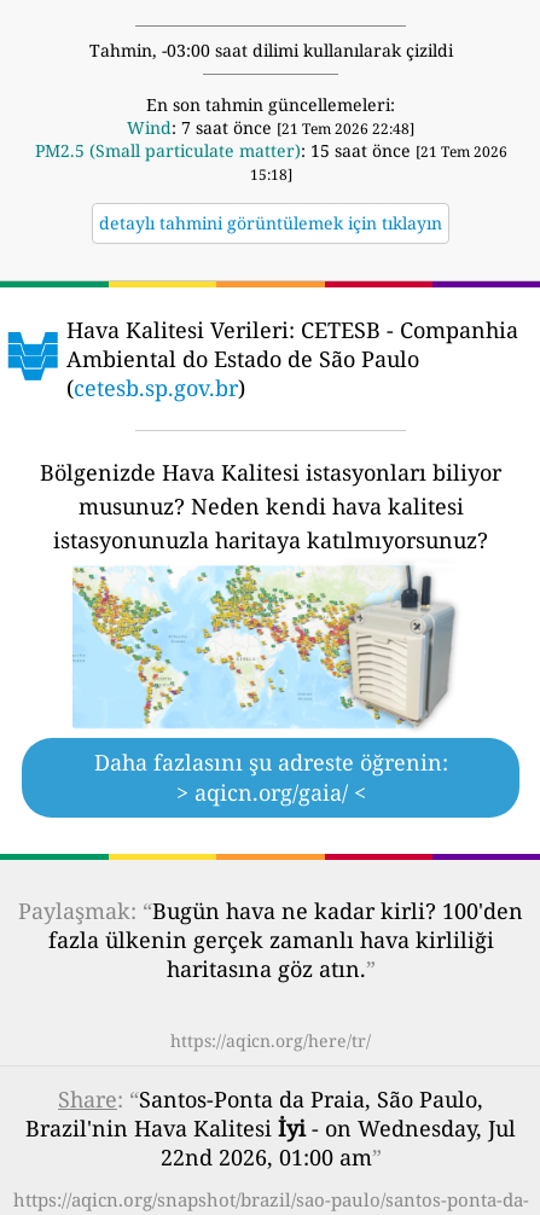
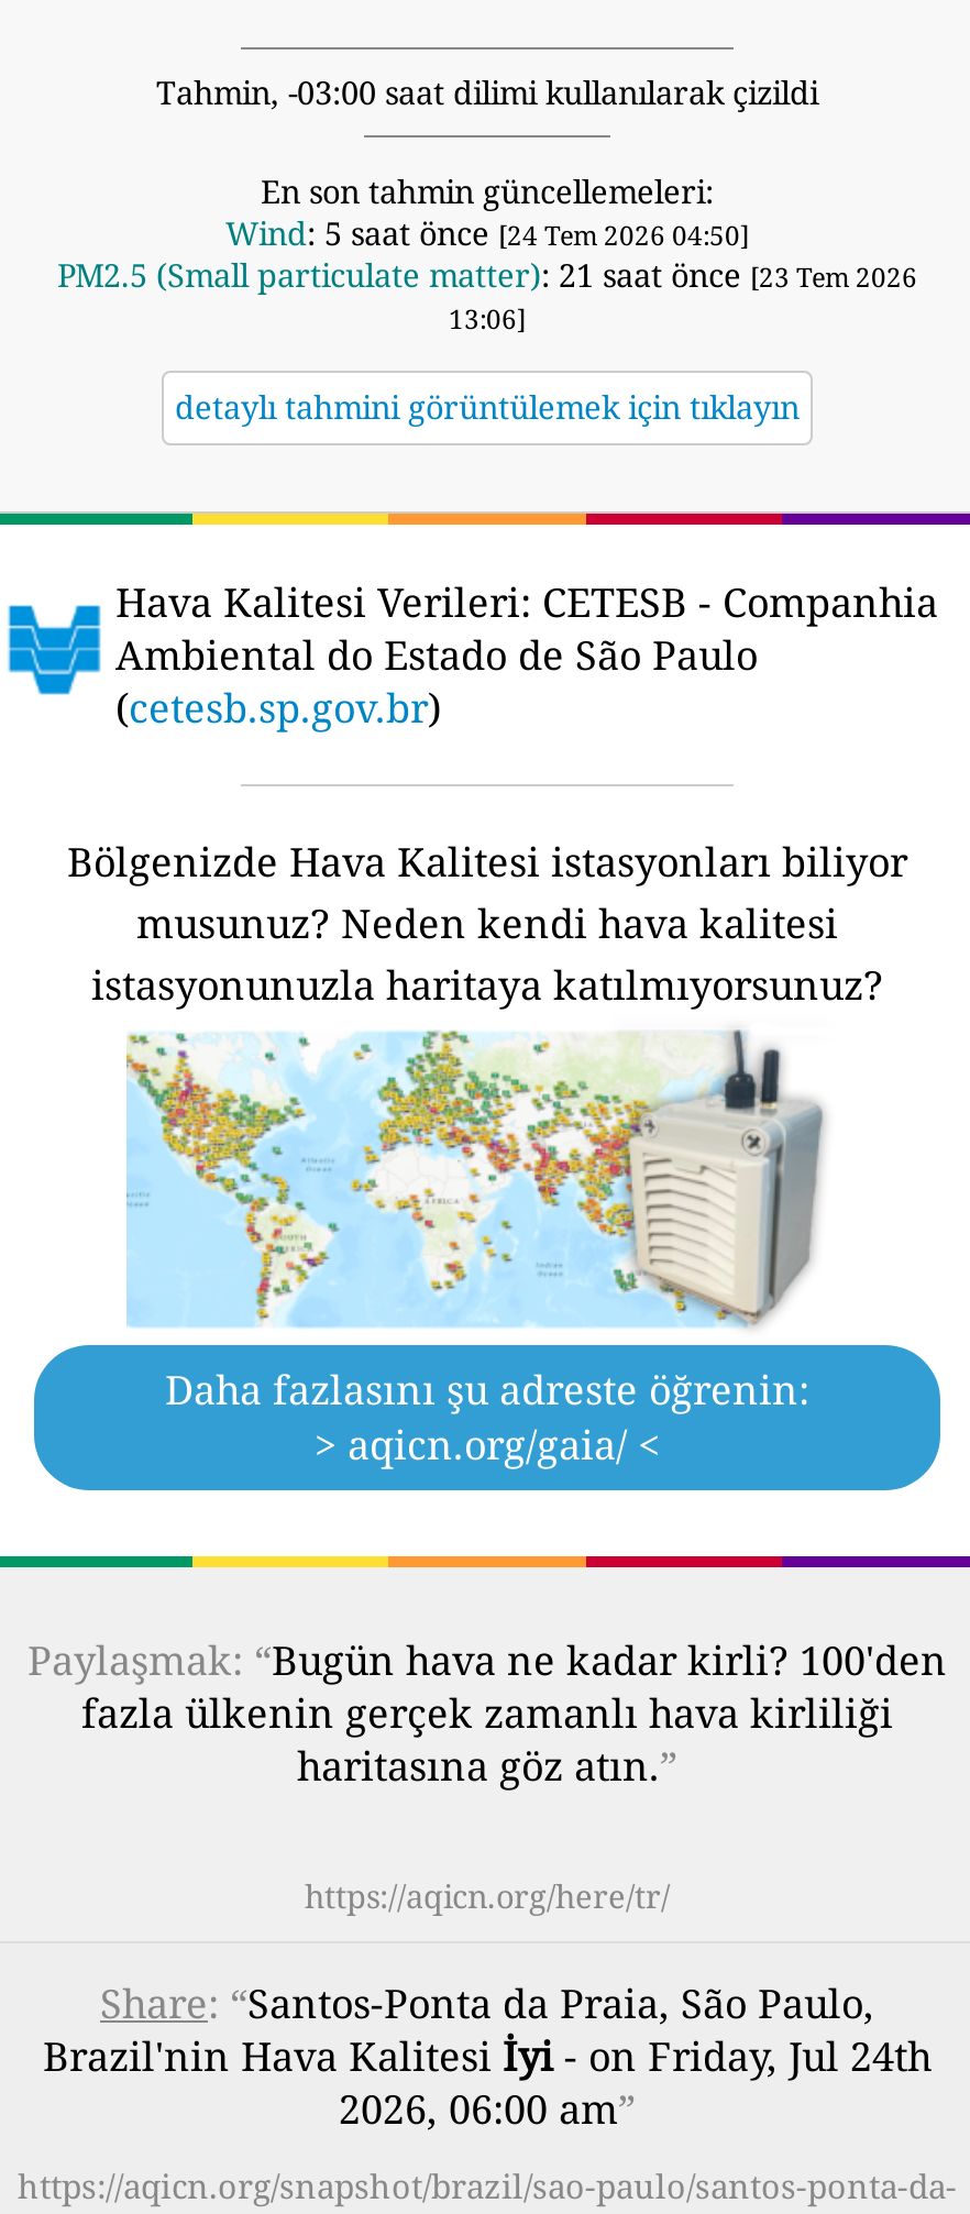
[127,116,414,139] Wind: 7 saat önce[21 Tem 2026 22:48] -> [225,213,749,255] Wind: 5 saat önce[24 Tem 2026 04:50]
[34,139,507,162] PM2.5 (Small particulate matter): 15 saat önce [21 Tem 2026 -> [57,255,917,297] PM2.5 (Small particulate matter): 21 saat önce [23 Tem 2026
[249,165,292,185] 15:18] -> [449,301,526,338] 13:06]
[25,1114,516,1172] Brazil'nin Hava Kalitesi İyi - on Wednesday, Jul | 22nd 2026, 01:00 am” -> [43,2030,932,2135] Brazil'nin Hava Kalitesi İyi - on Friday, Jul 24th | 2026, 06:00 am”

